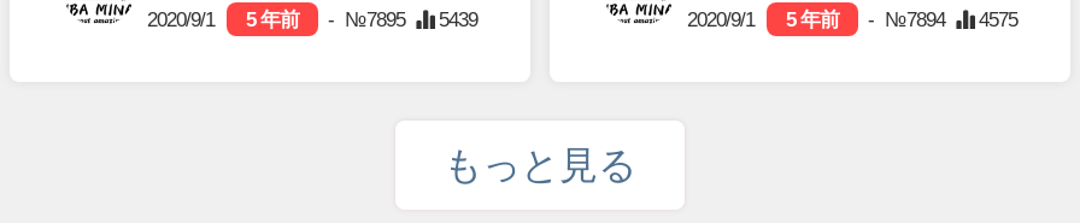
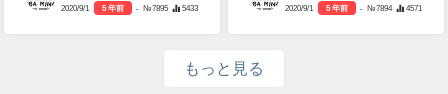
[147,7,477,31] 2020/9/1 5 年前 - №7895 5439 -> [61,3,198,13] 2020/9/1 5 年前 - №7895 5433
[687,7,1017,31] 2020/9/1 5 年前 - №7894 4575 -> [285,3,422,13] 2020/9/1 5 年前 - №7894 4571

